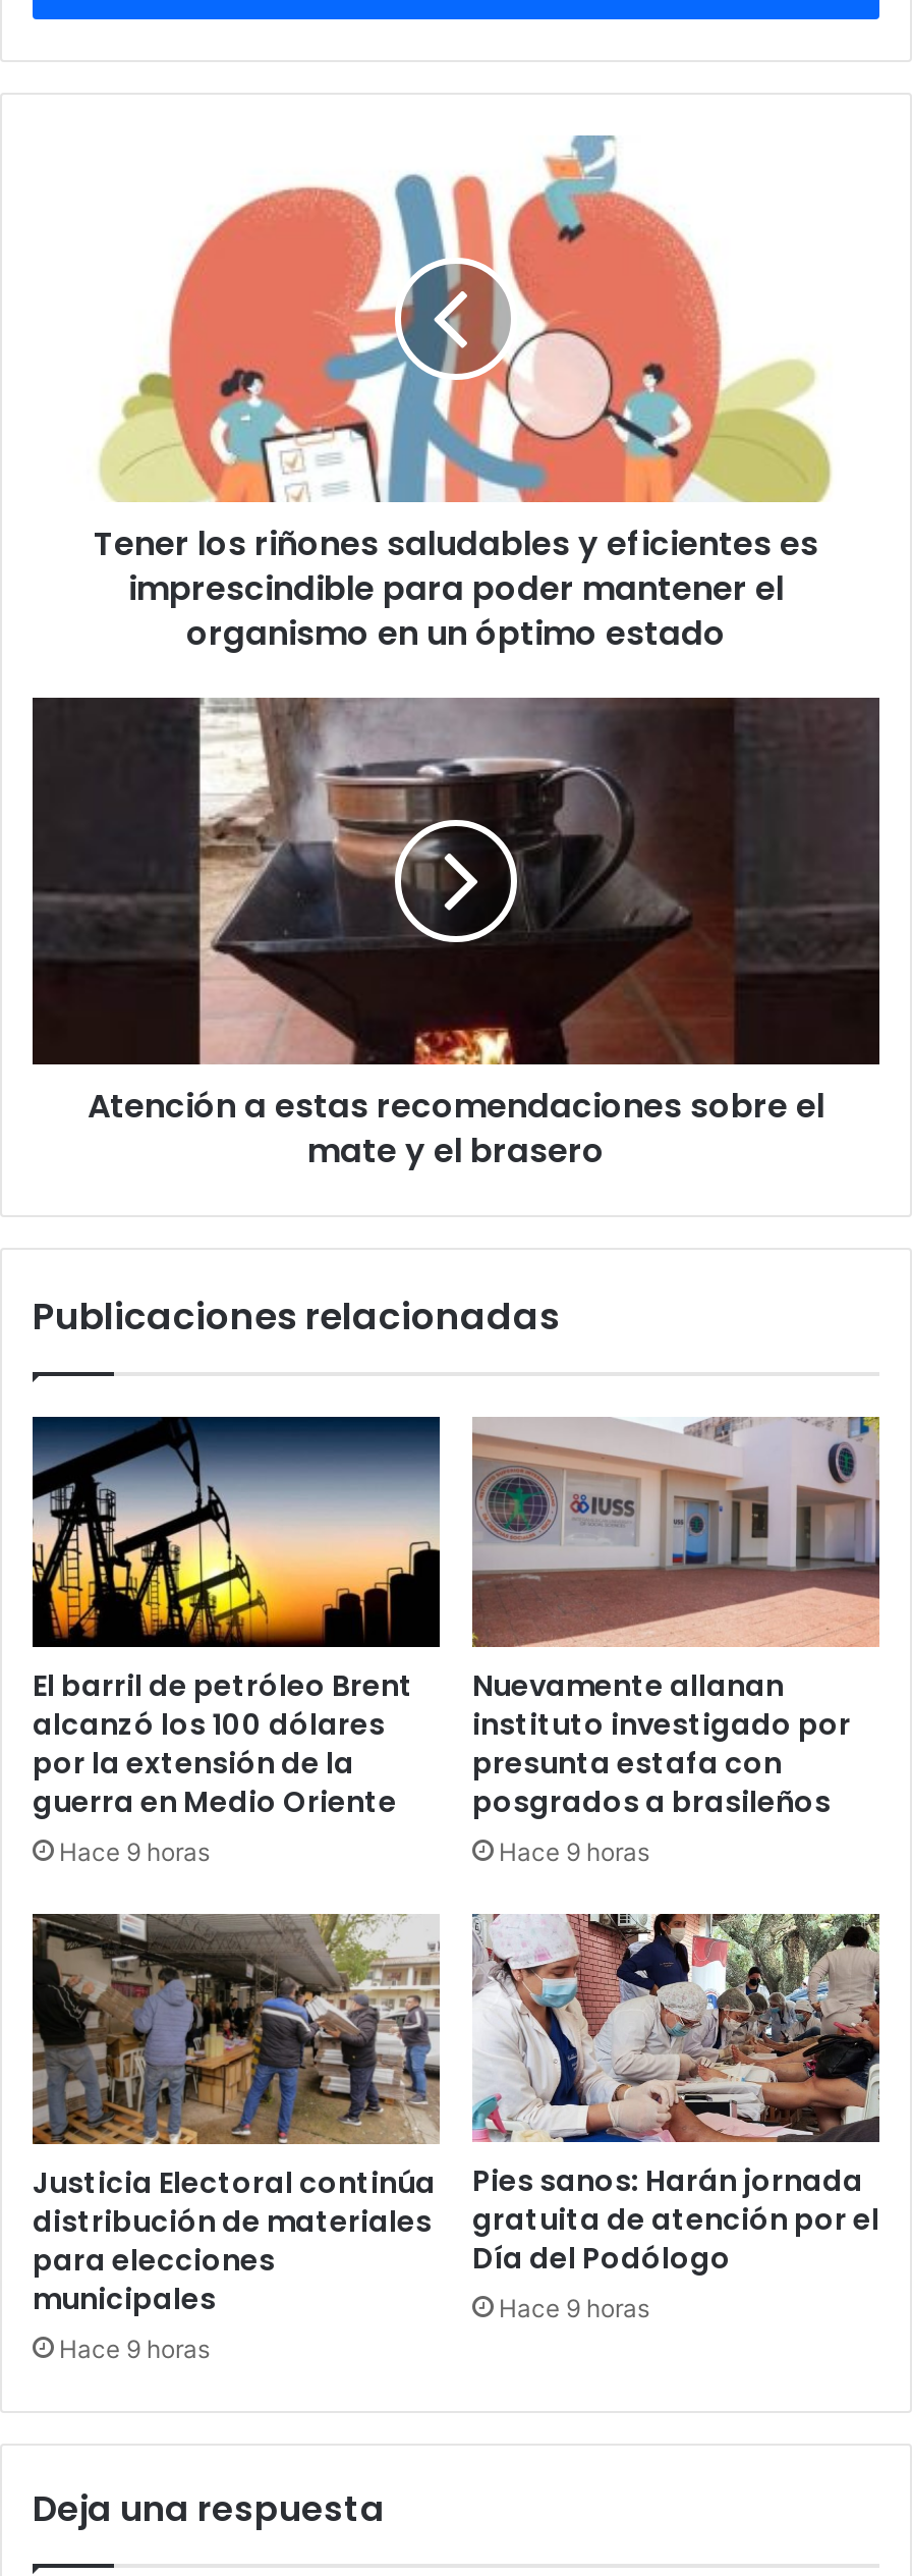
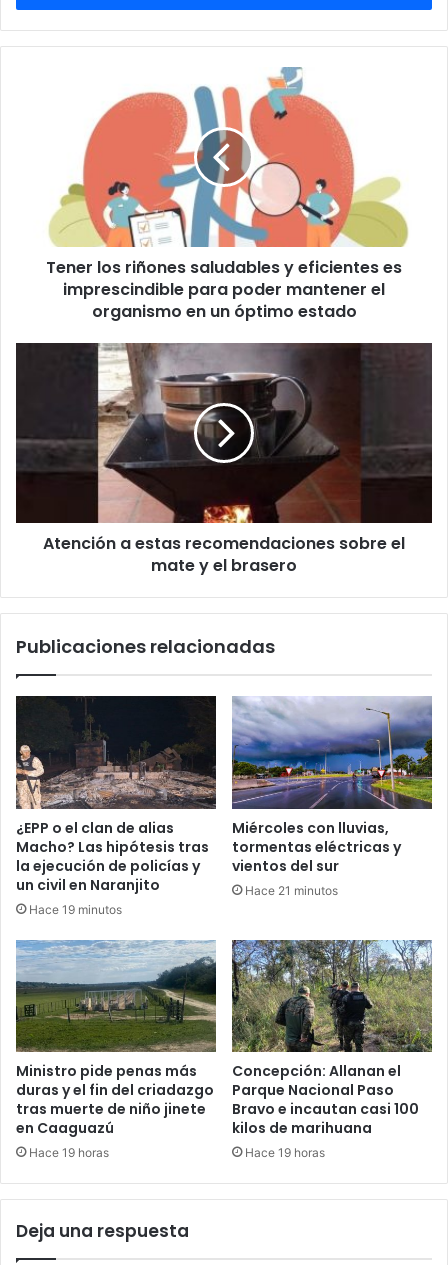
[31,1414,442,1867] [image] | El barril de petróleo Brent | alcanzó los 100 dólares | por la extensión de la | guerra en Medio Oriente | Hace 9 horas -> [15,695,217,916] [image] | ¿EPP o el clan de alias | Macho? Las hipótesis tras | la ejecución de policías y | un civil en Naranjito | Hace 19 minutos
[472,1416,881,1867] [image] | Nuevamente allanan | instituto investigado por | presunta estafa con | posgrados a brasileños | Hace 9 horas -> [232,696,433,897] [image] | Miércoles con lluvias, | tormentas eléctricas y | vientos del sur | Hace 21 minutos
[31,1913,442,2364] [image] | Justicia Electoral continúa | distribución de materiales | para elecciones | municipales | Hace 9 horas -> [15,940,217,1160] [image] | Ministro pide penas más | duras y el fin del criadazgo | tras muerte de niño jinete | en Caaguazú | Hace 19 horas
[470,1913,881,2324] [image] | Pies sanos: Harán jornada | gratuita de atención por el | Día del Podólogo | Hace 9 horas -> [231,939,433,1160] [image] | Concepción: Allanan el | Parque Nacional Paso | Bravo e incautan casi 100 | kilos de marihuana | Hace 19 horas

